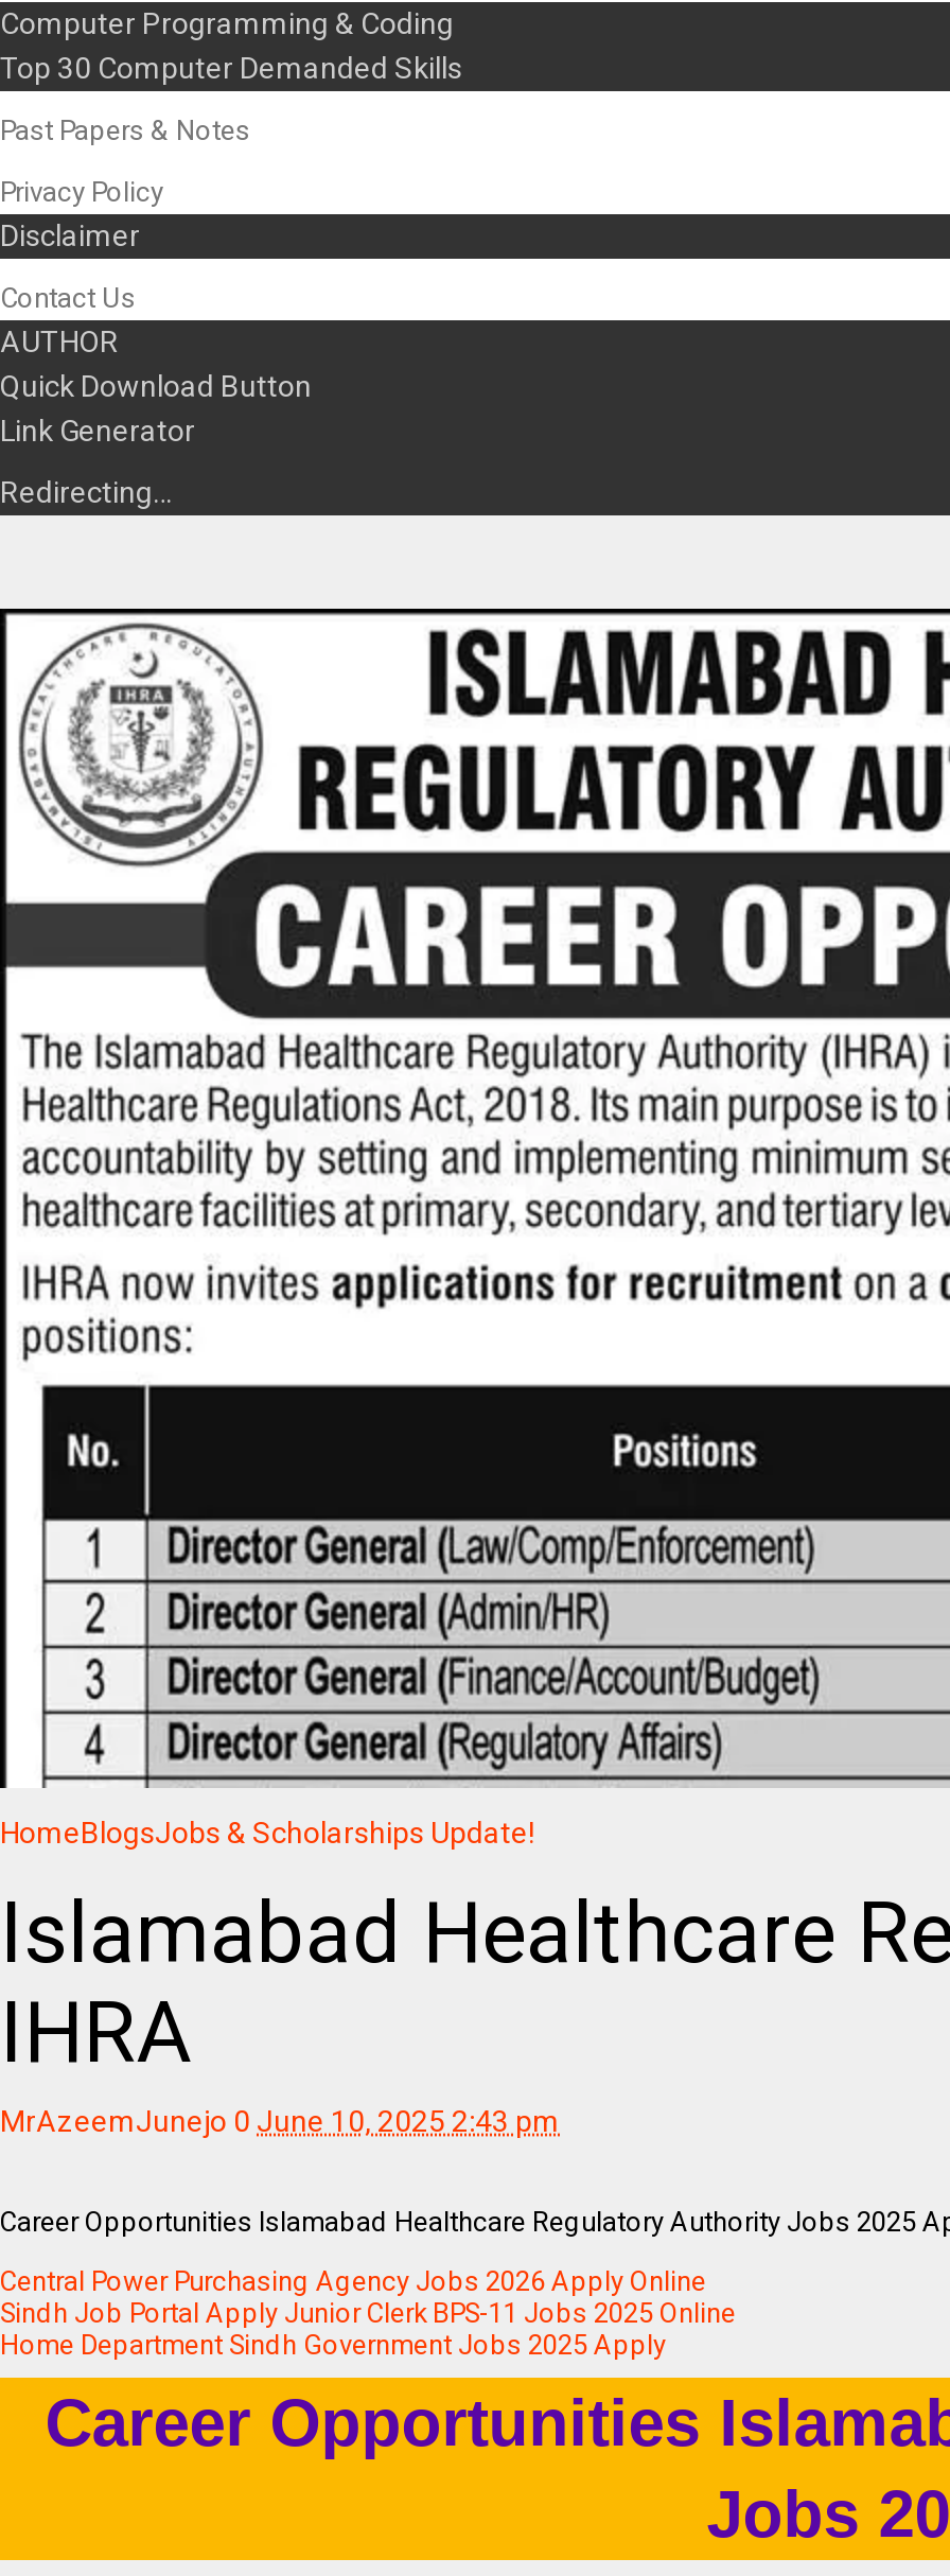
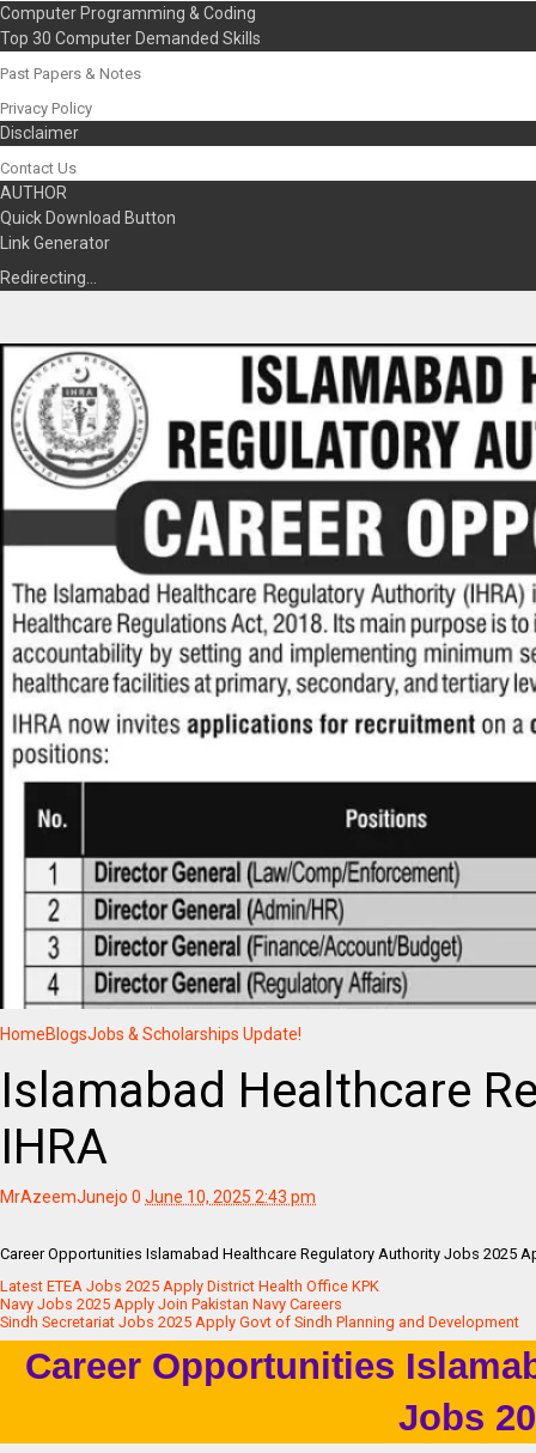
[0,2264,736,2360] Central Power Purchasing Agency Jobs 2026 Apply Online | Sindh Job Portal Apply Junior Clerk BPS-11 Jobs 2025 Online | Home Department Sindh Government Jobs 2025 Apply -> [0,1277,519,1331] Latest ETEA Jobs 2025 Apply District Health Office KPK | Navy Jobs 2025 Apply Join Pakistan Navy Careers | Sindh Secretariat Jobs 2025 Apply Govt of Sindh Planning and Development

